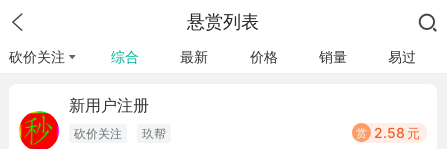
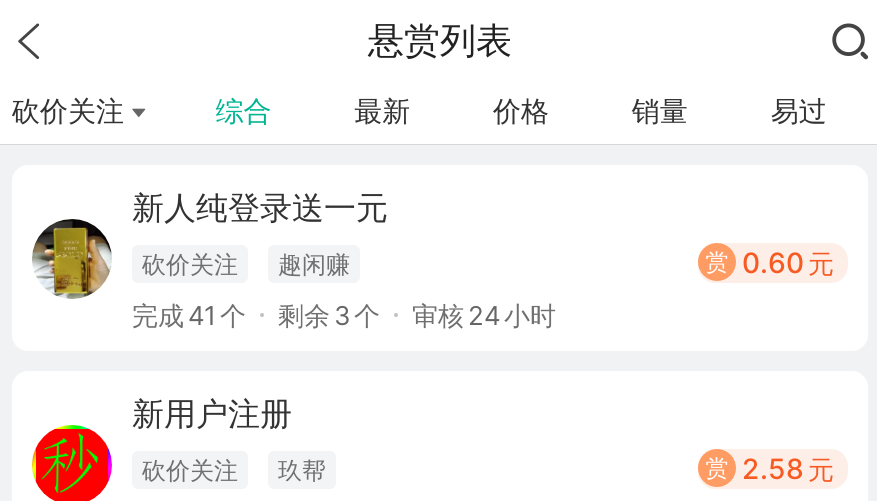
none -> [32,187,834,331] [image] | 新人纯登录送一元 | 砍价关注 | 趣闲赚 | 赏 0.60 元 | 完成 41 个 | 剩余 3 个 | 审核 24 小时

